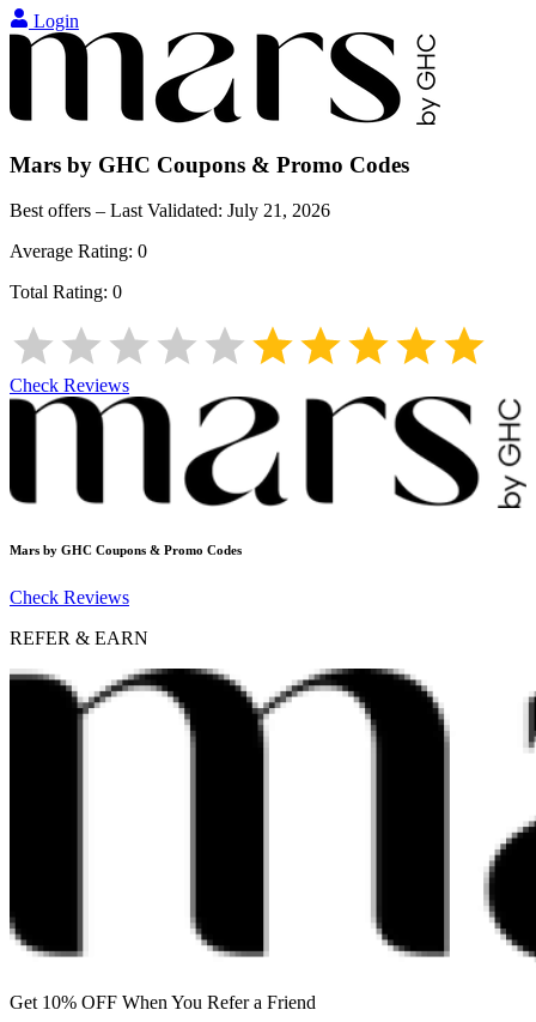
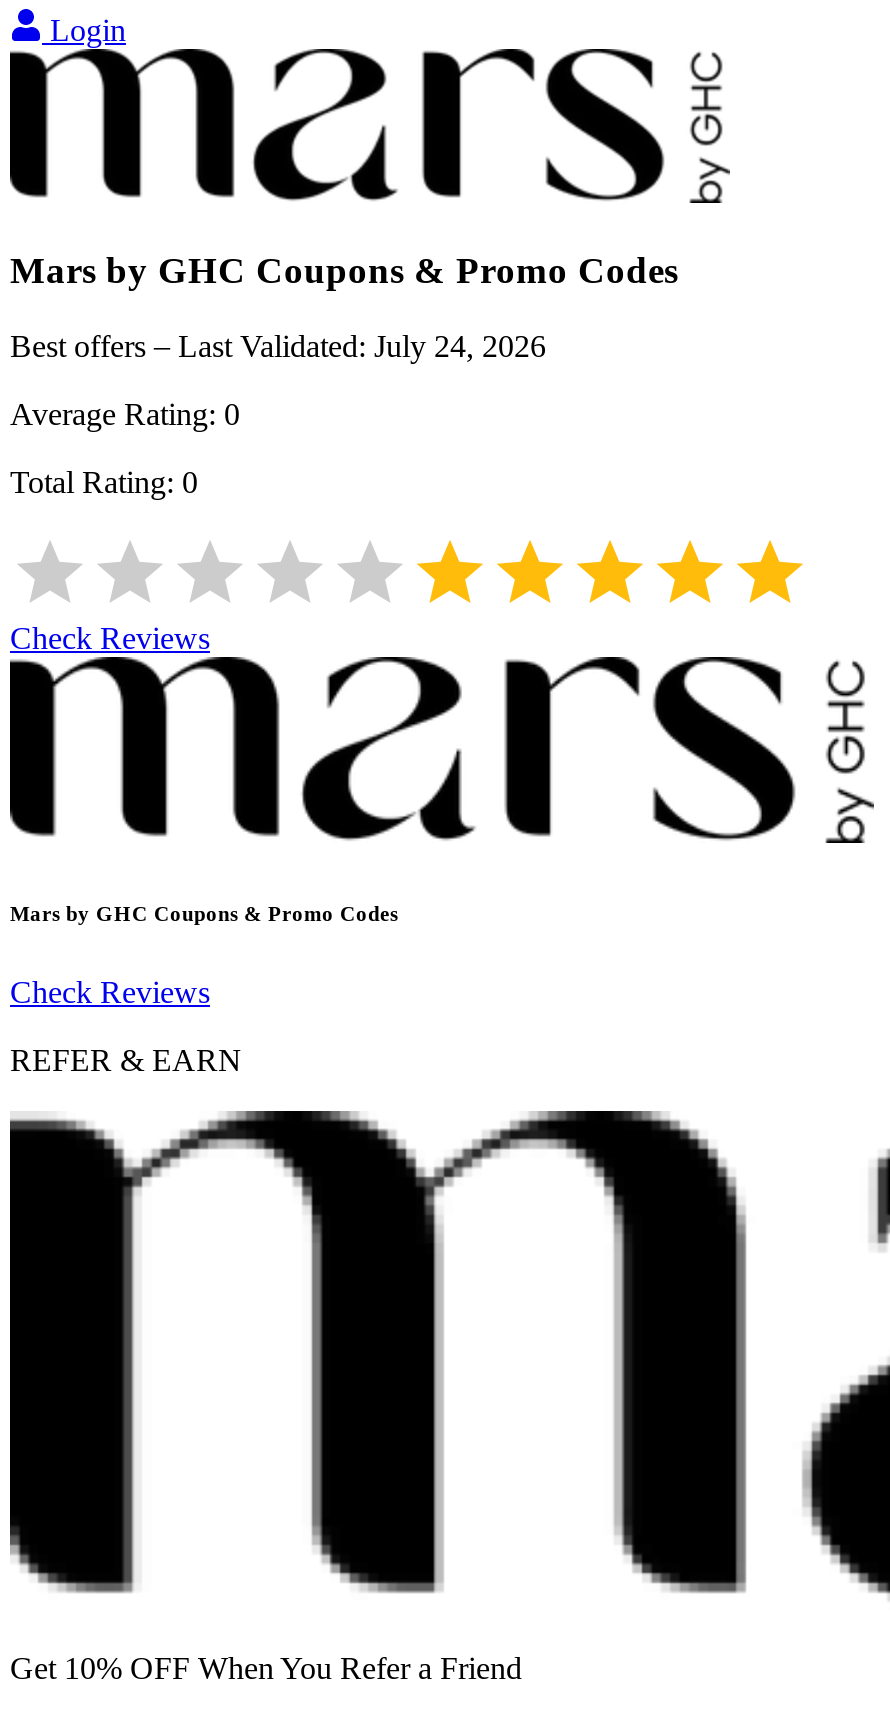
[10,201,330,221] Best offers – Last Validated: July 21, 2026 -> [10,330,546,364] Best offers – Last Validated: July 24, 2026

